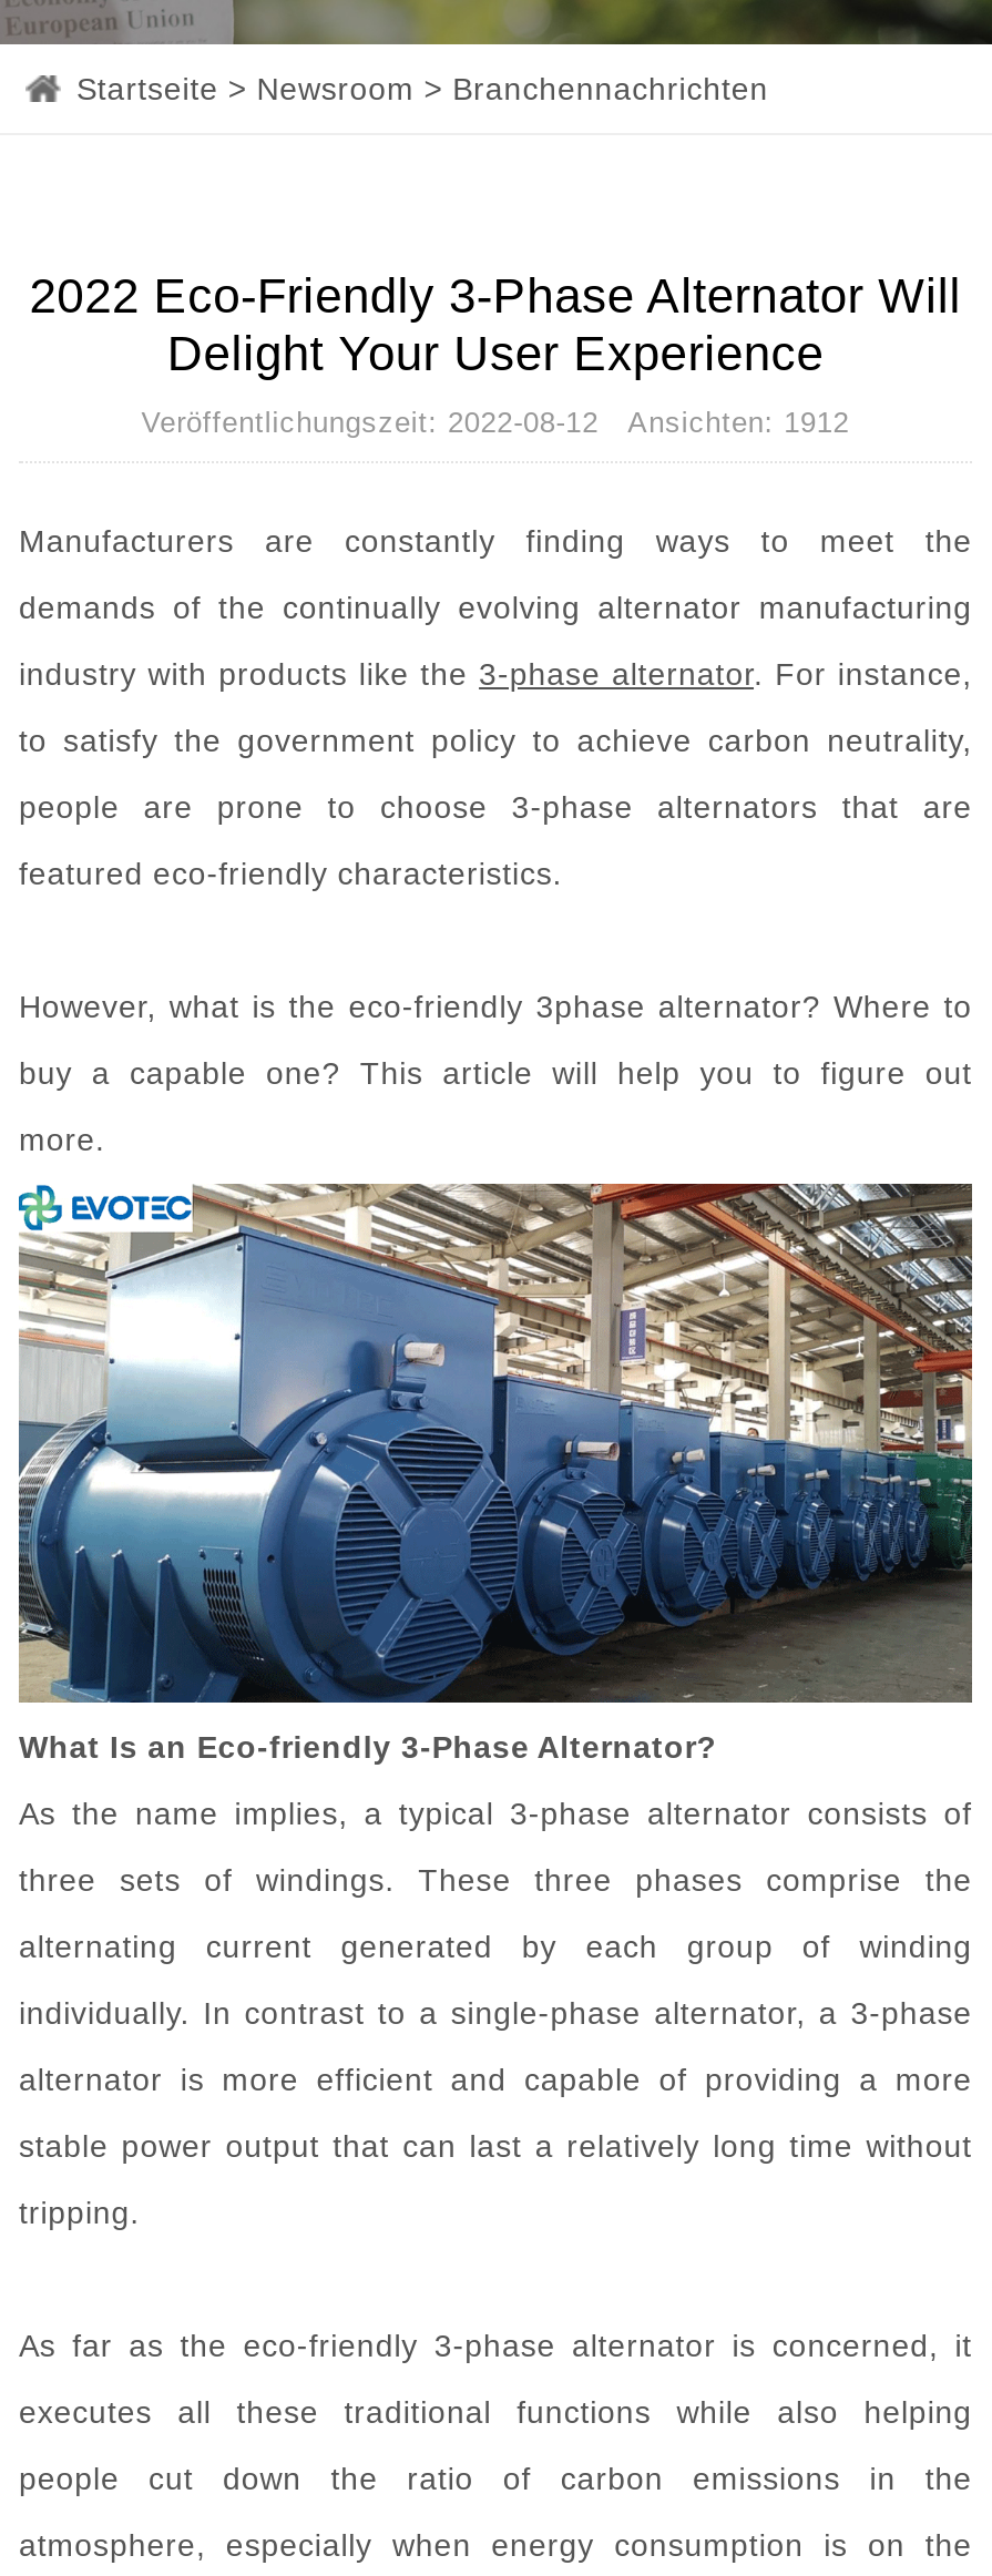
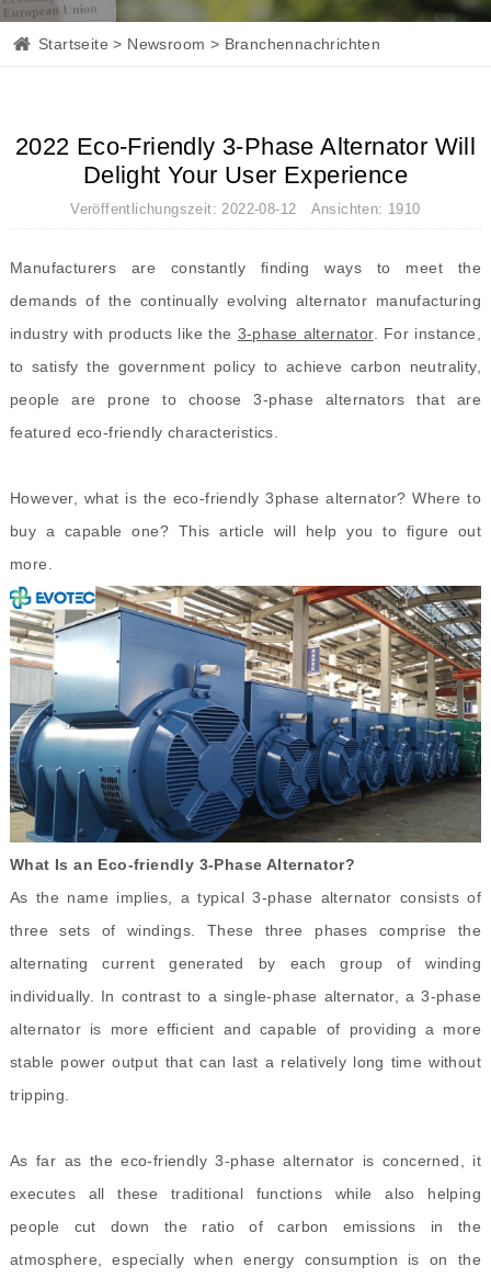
[141,406,849,439] Veröffentlichungszeit: 2022-08-12 Ansichten: 1912 -> [70,201,421,217] Veröffentlichungszeit: 2022-08-12 Ansichten: 1910

